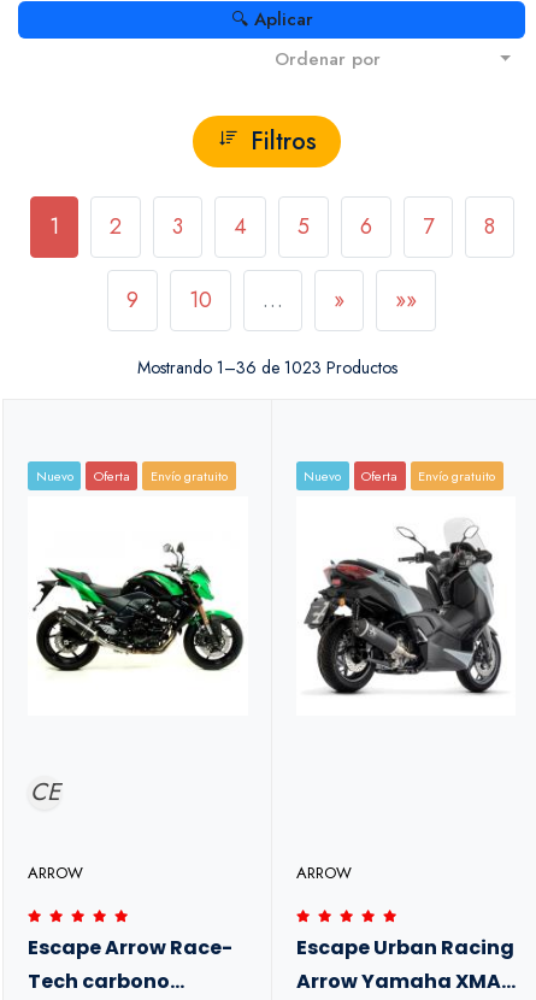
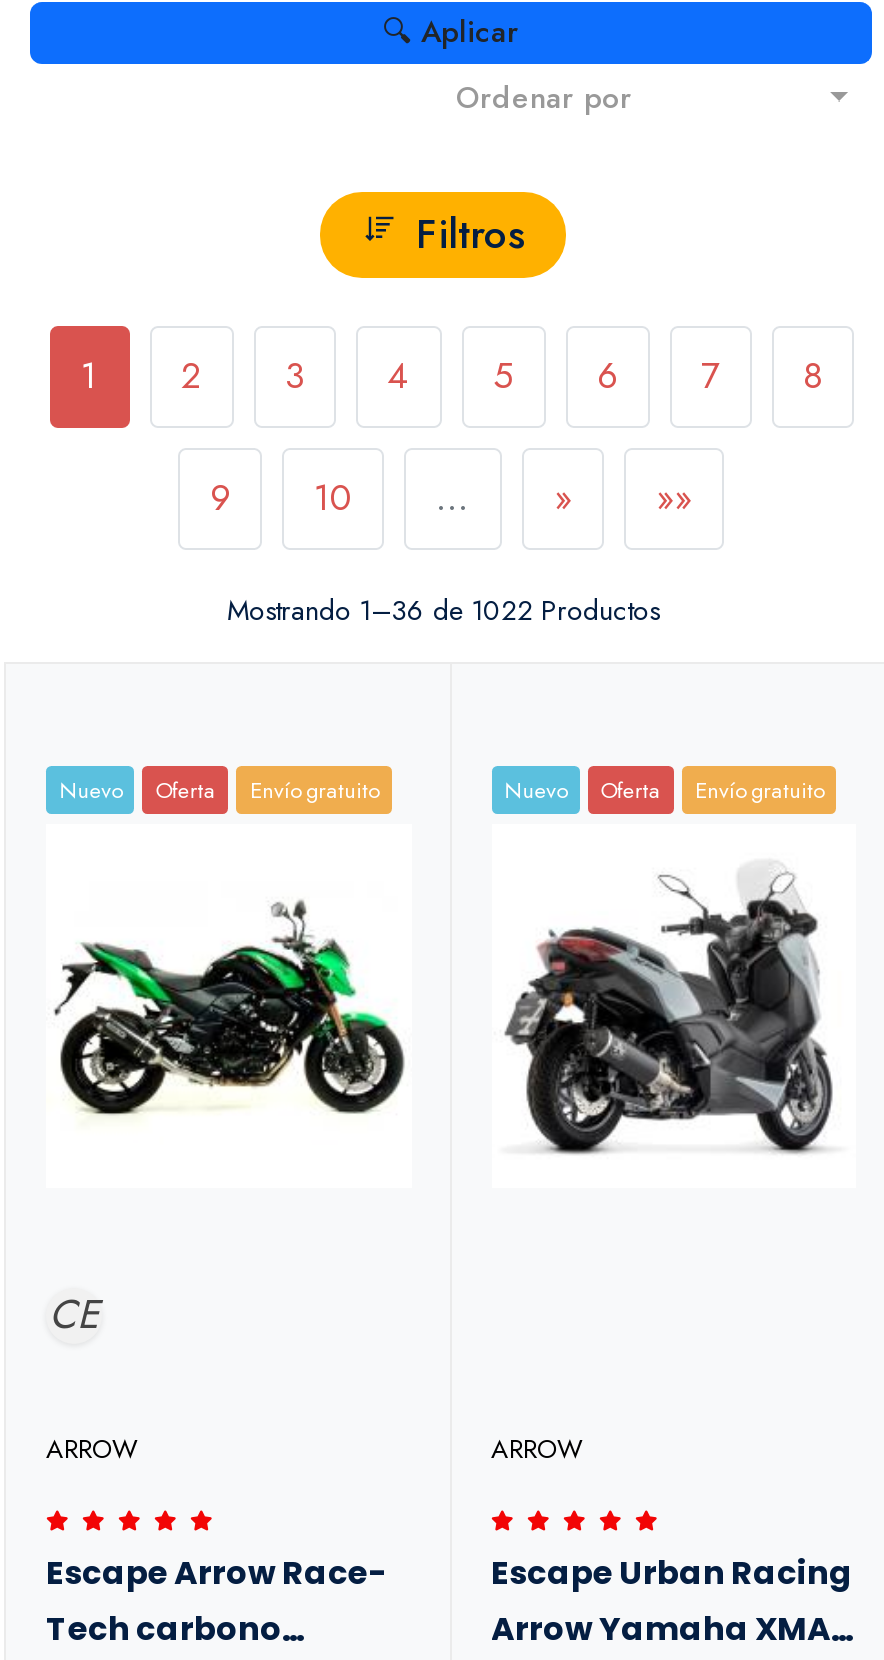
[137,355,397,380] Mostrando 1–36 de 1023 Productos -> [227,590,659,630] Mostrando 1–36 de 1022 Productos

